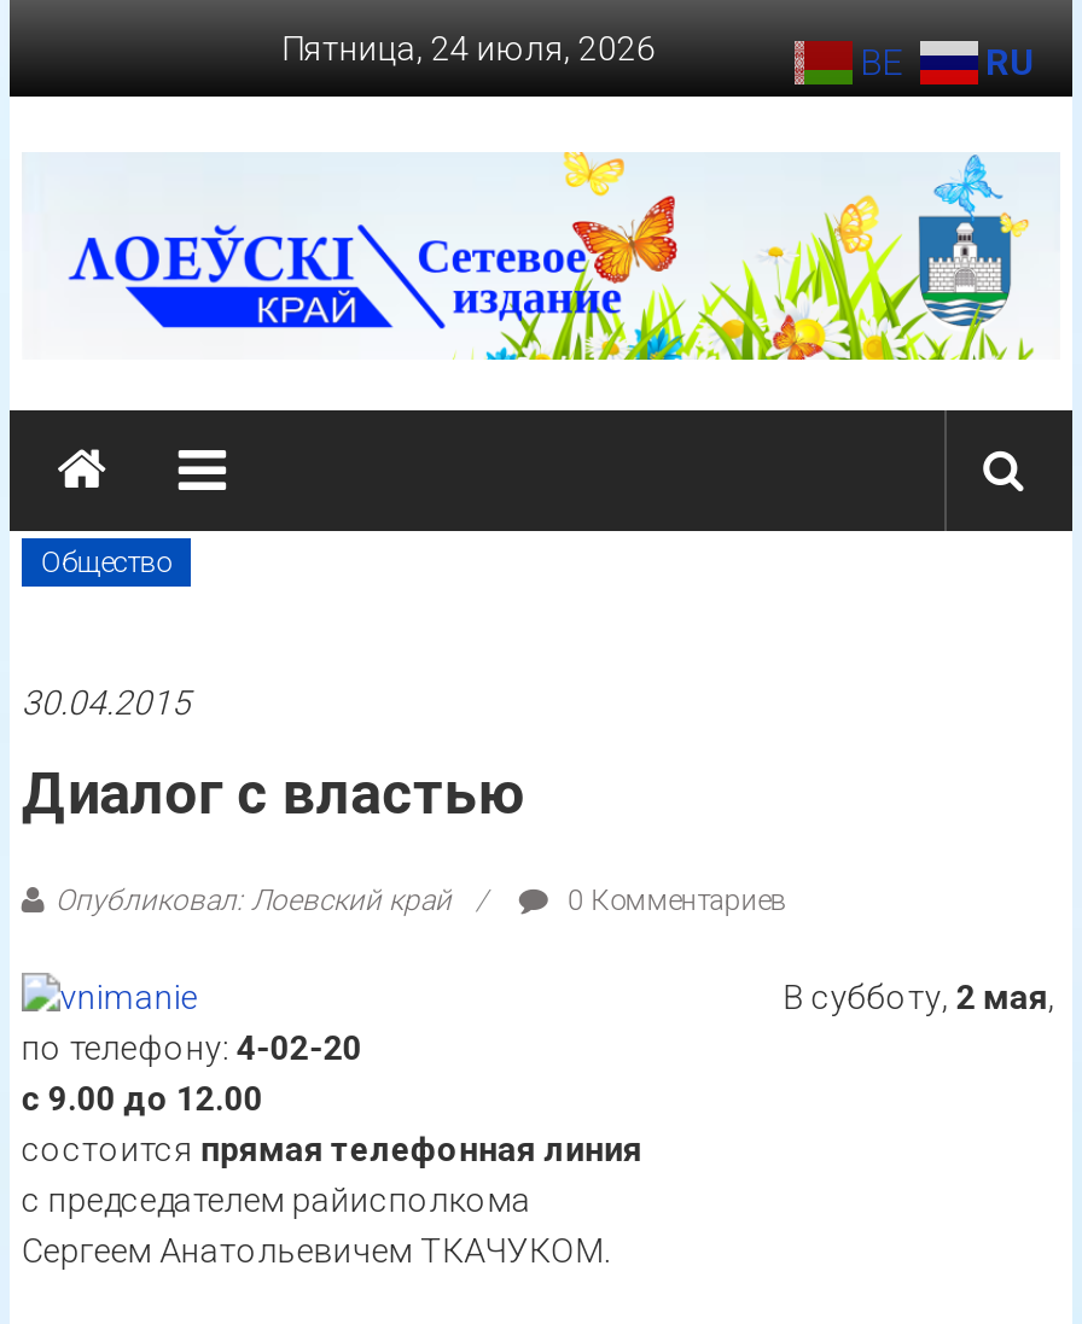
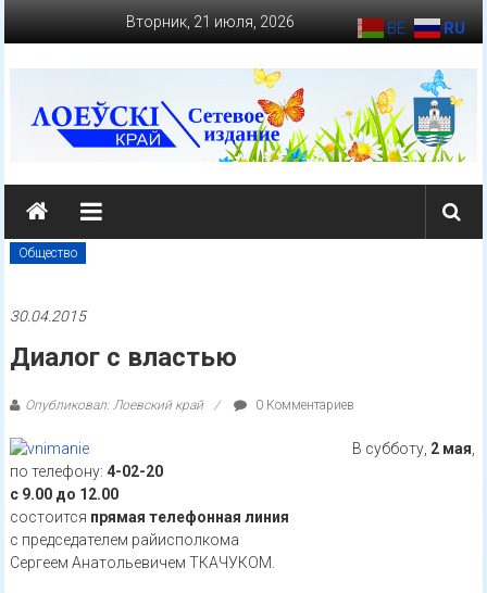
[281,29,655,68] Пятница, 24 июля, 2026 -> [127,13,295,30] Вторник, 21 июля, 2026

